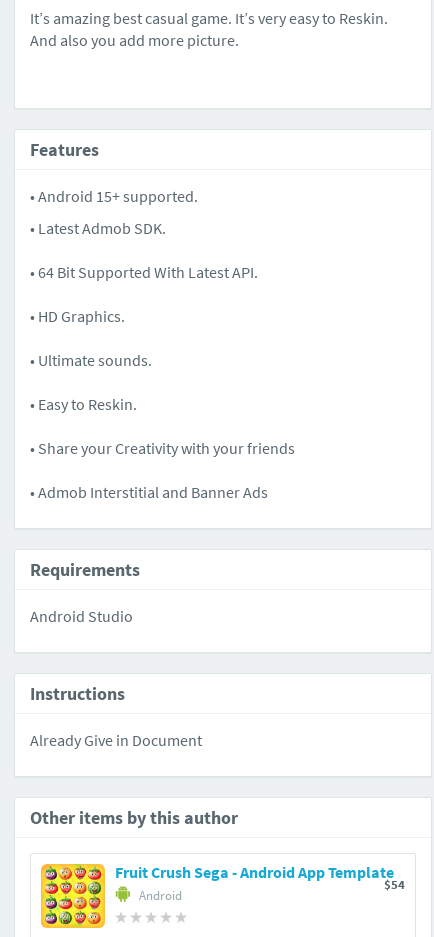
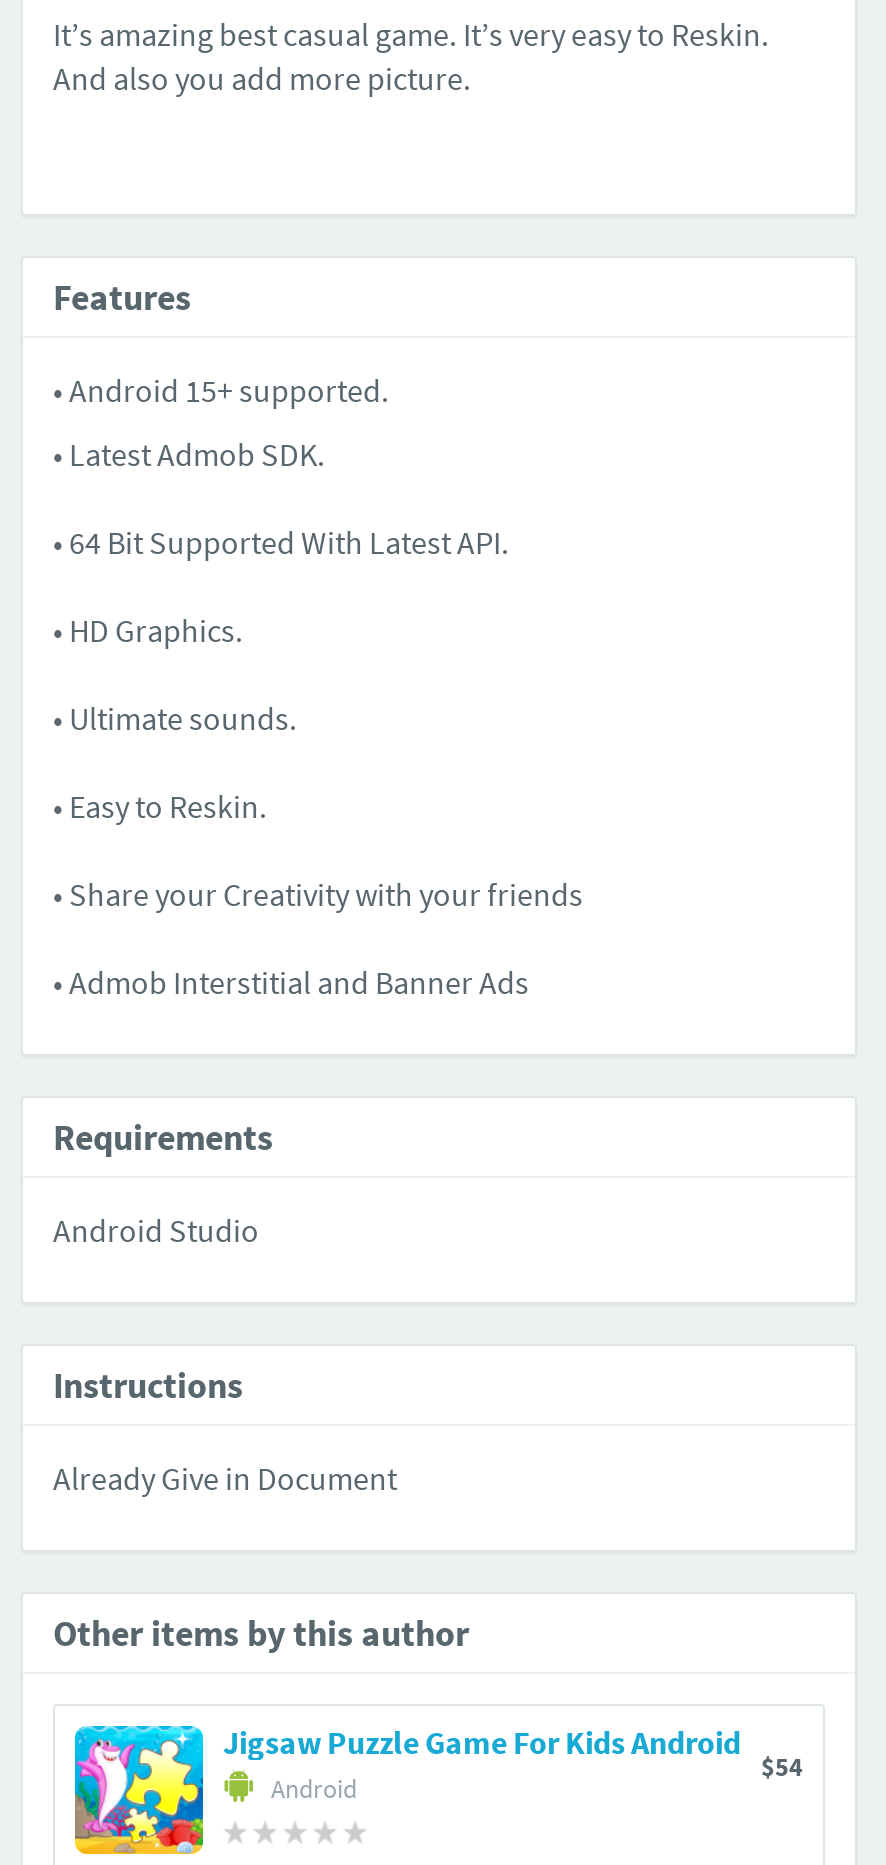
[40,862,394,929] [image] | Fruit Crush Sega - Android App Template -> [71,1722,741,1856] [image] | Jigsaw Puzzle Game For Kids Android

